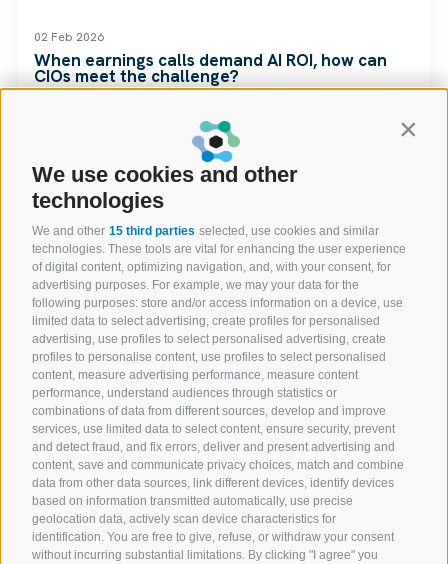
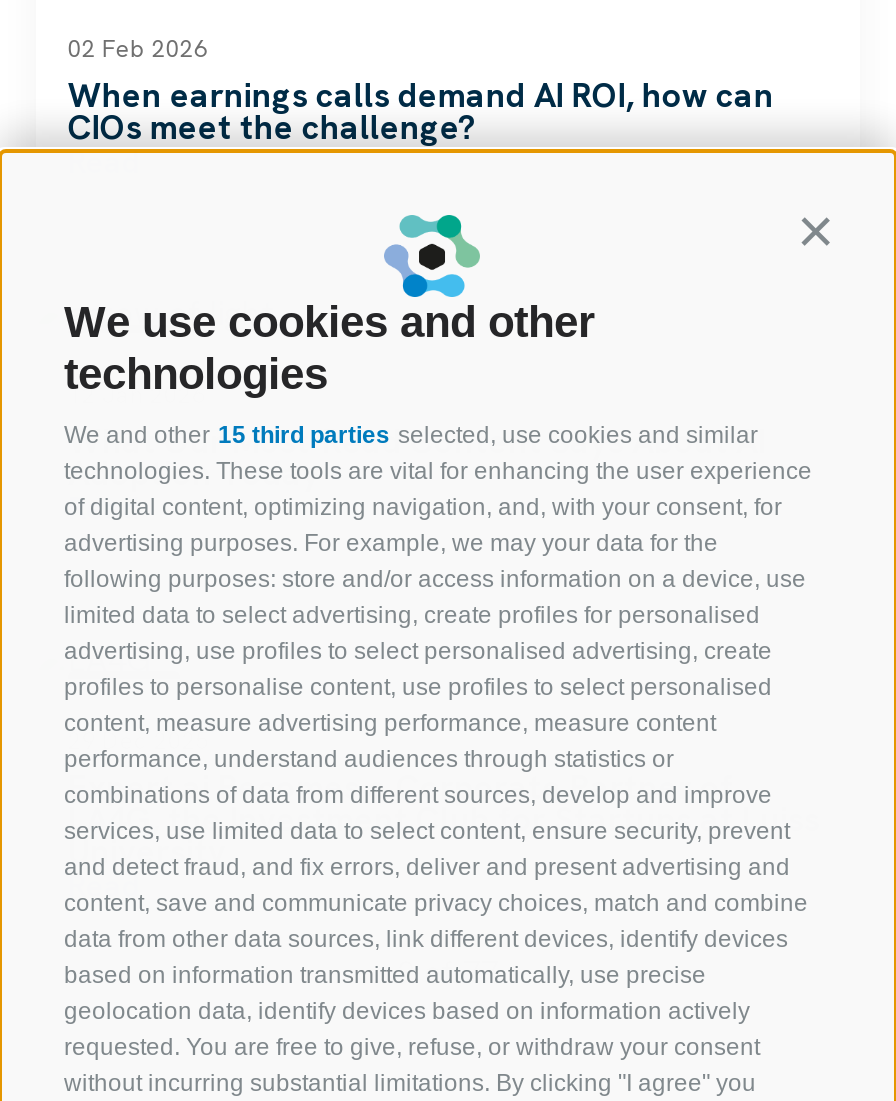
[32,512,394,544] geolocation data, actively scan device characteristics for | identification. You are free to give, refuse, or withdraw your consent -> [64,996,760,1060] geolocation data, identify devices based on information actively | requested. You are free to give, refuse, or withdraw your consent

